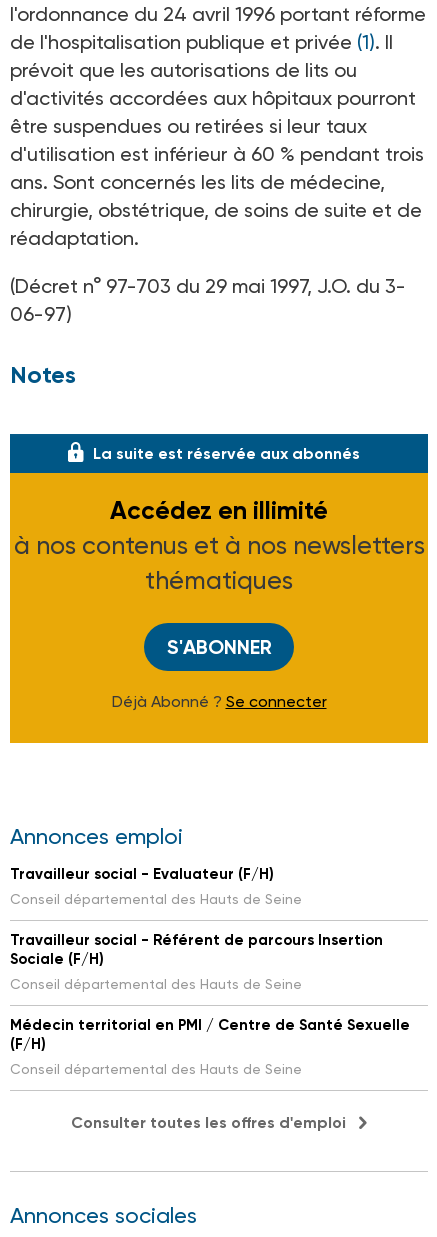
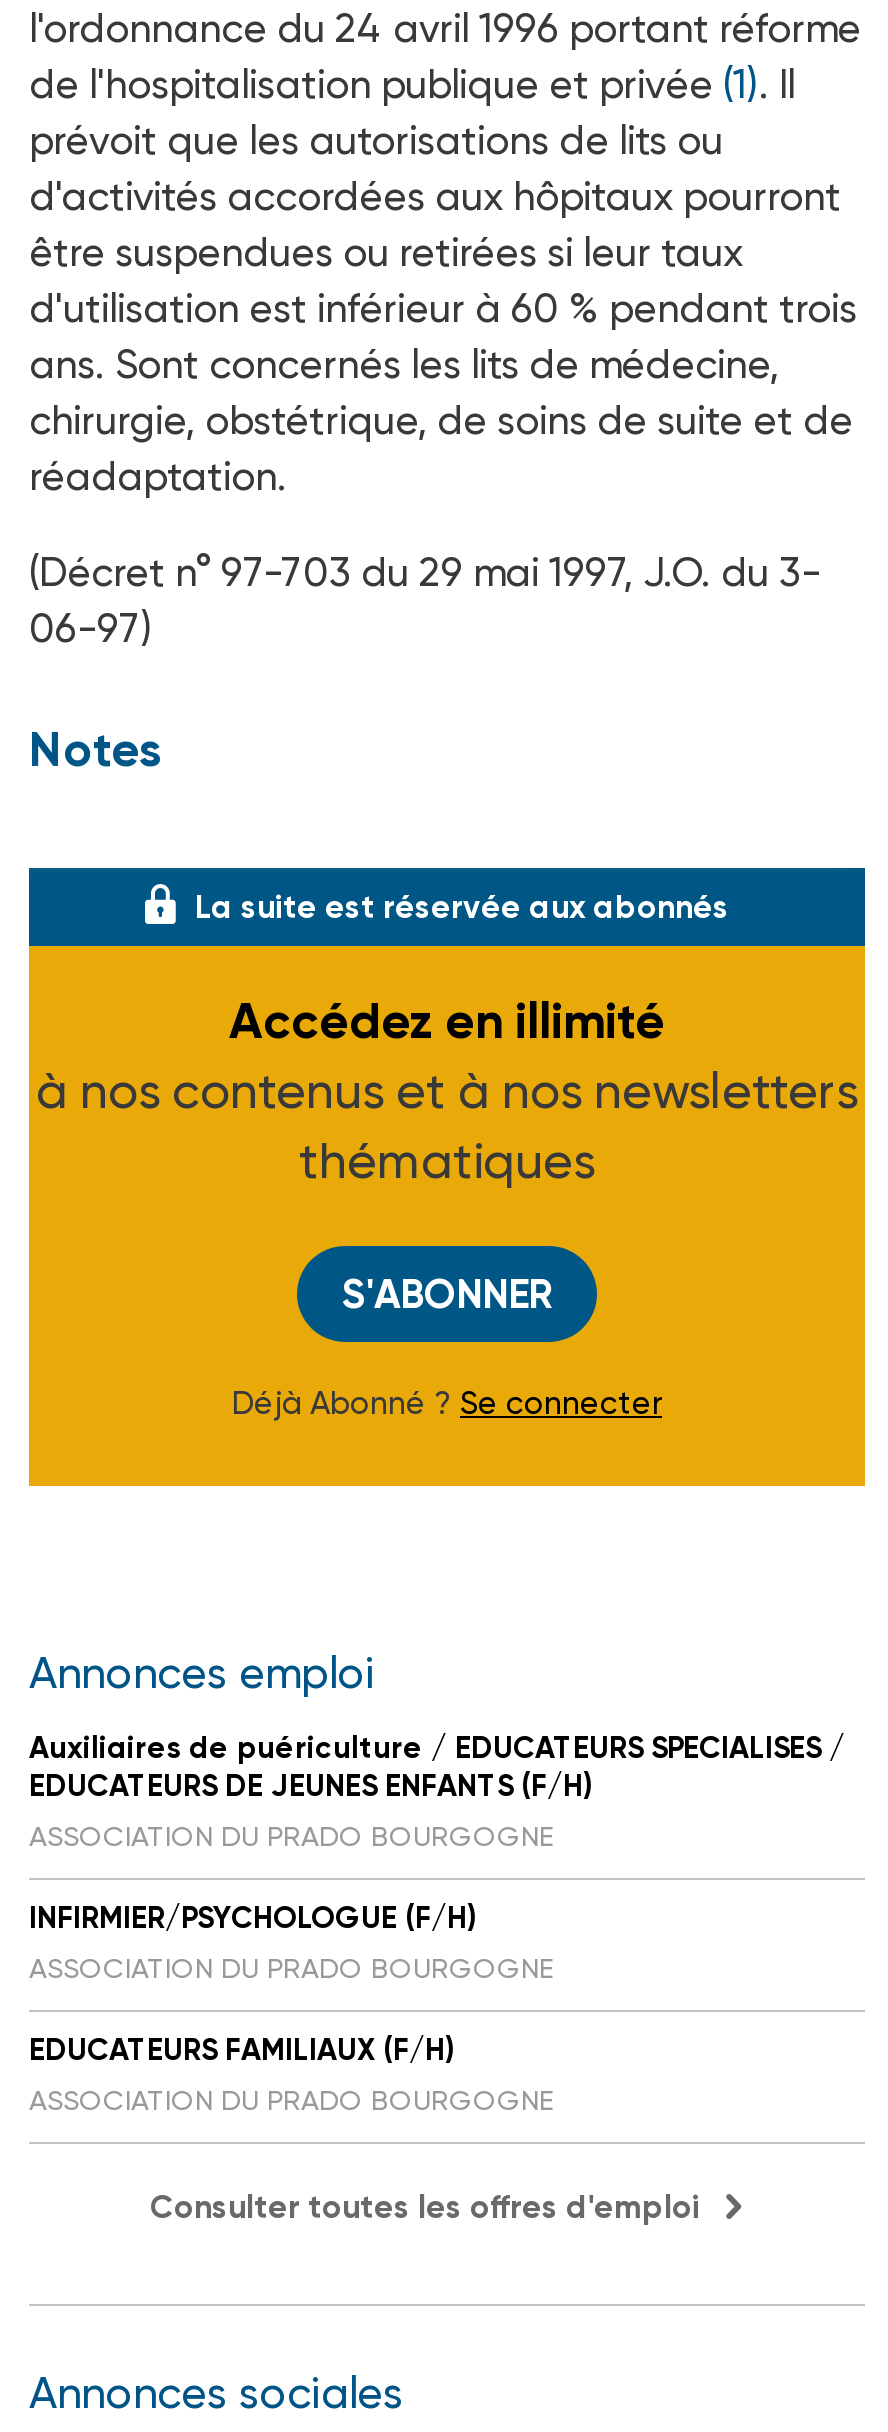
[10,865,302,907] Travailleur social - Evaluateur (F/H) | Conseil départemental des Hauts de Seine -> [29,1730,845,1852] Auxiliaires de puériculture / EDUCATEURS SPECIALISES / | EDUCATEURS DE JEUNES ENFANTS (F/H) | ASSOCIATION DU PRADO BOURGOGNE
[10,931,383,992] Travailleur social - Référent de parcours Insertion | Sociale (F/H) | Conseil départemental des Hauts de Seine -> [29,1900,553,1984] INFIRMIER/PSYCHOLOGUE (F/H) | ASSOCIATION DU PRADO BOURGOGNE
[10,1016,410,1077] Médecin territorial en PMI / Centre de Santé Sexuelle | (F/H) | Conseil départemental des Hauts de Seine -> [29,2032,553,2116] EDUCATEURS FAMILIAUX (F/H) | ASSOCIATION DU PRADO BOURGOGNE

